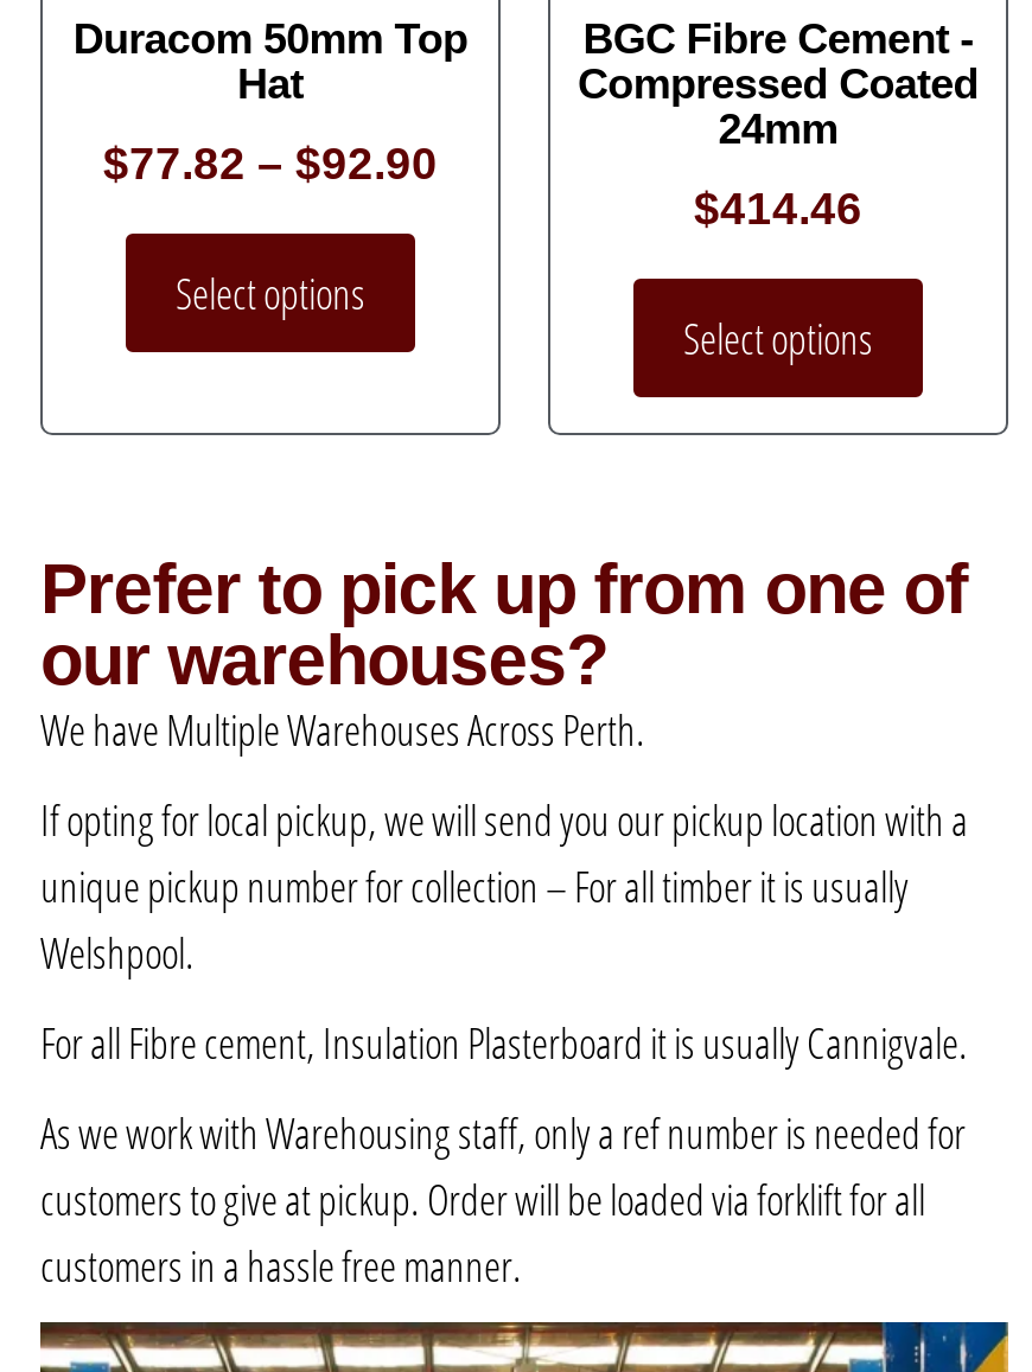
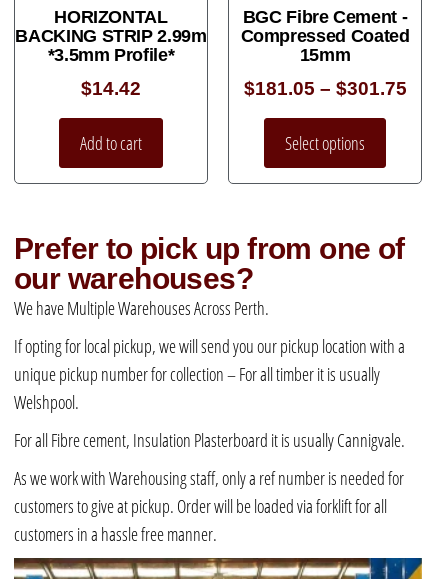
[73,15,468,107] Duracom 50mm Top | Hat -> [15,7,207,65] HORIZONTAL | BACKING STRIP 2.99m | *3.5mm Profile*
[718,105,838,152] 24mm -> [300,45,350,65] 15mm
[103,138,438,188] $77.82 – $92.90 -> [81,78,141,99] $14.42
[694,183,862,233] $414.46 -> [243,78,406,99] $181.05 – $301.75
[176,265,365,322] Select options -> [80,131,142,155] Add to cart

